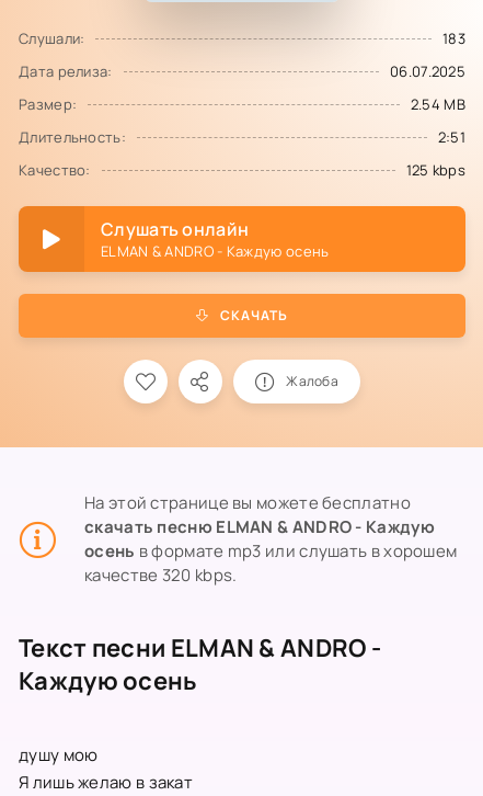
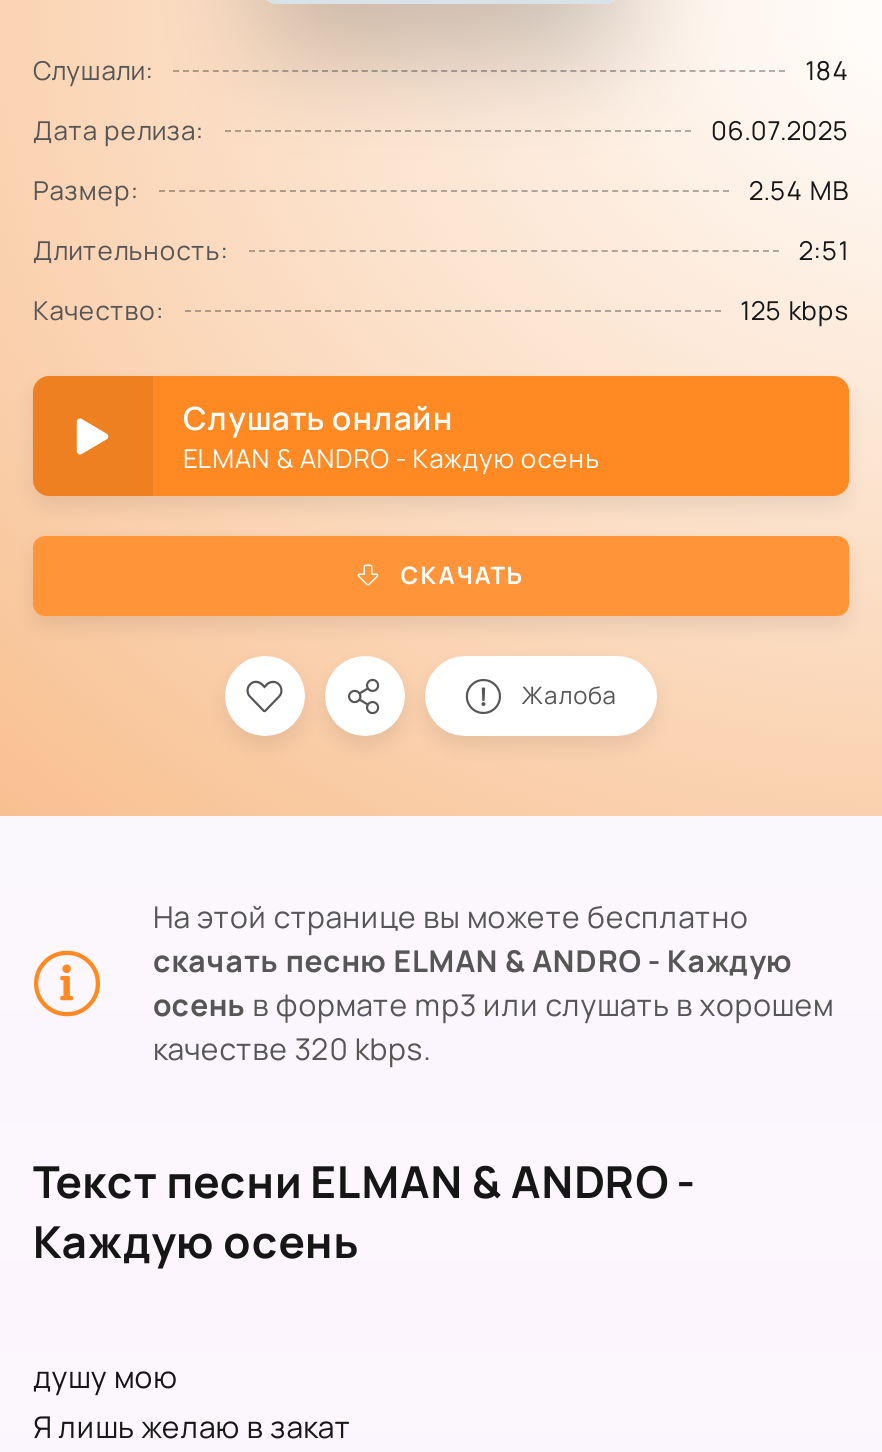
[443,29,465,48] 183 -> [805,52,849,88] 184

